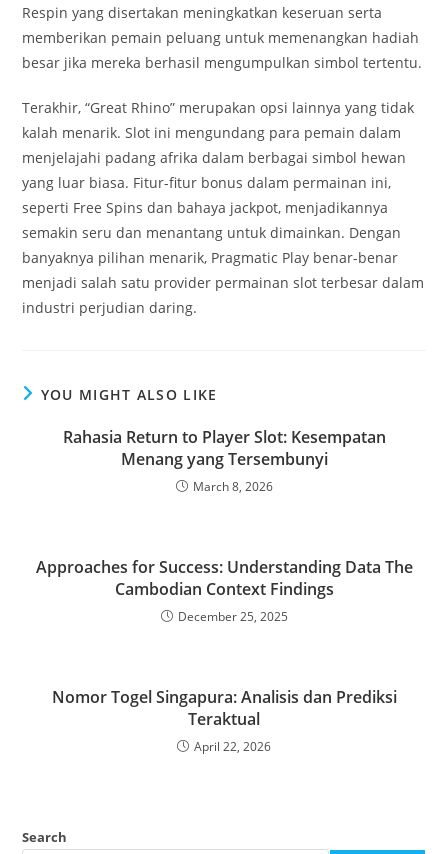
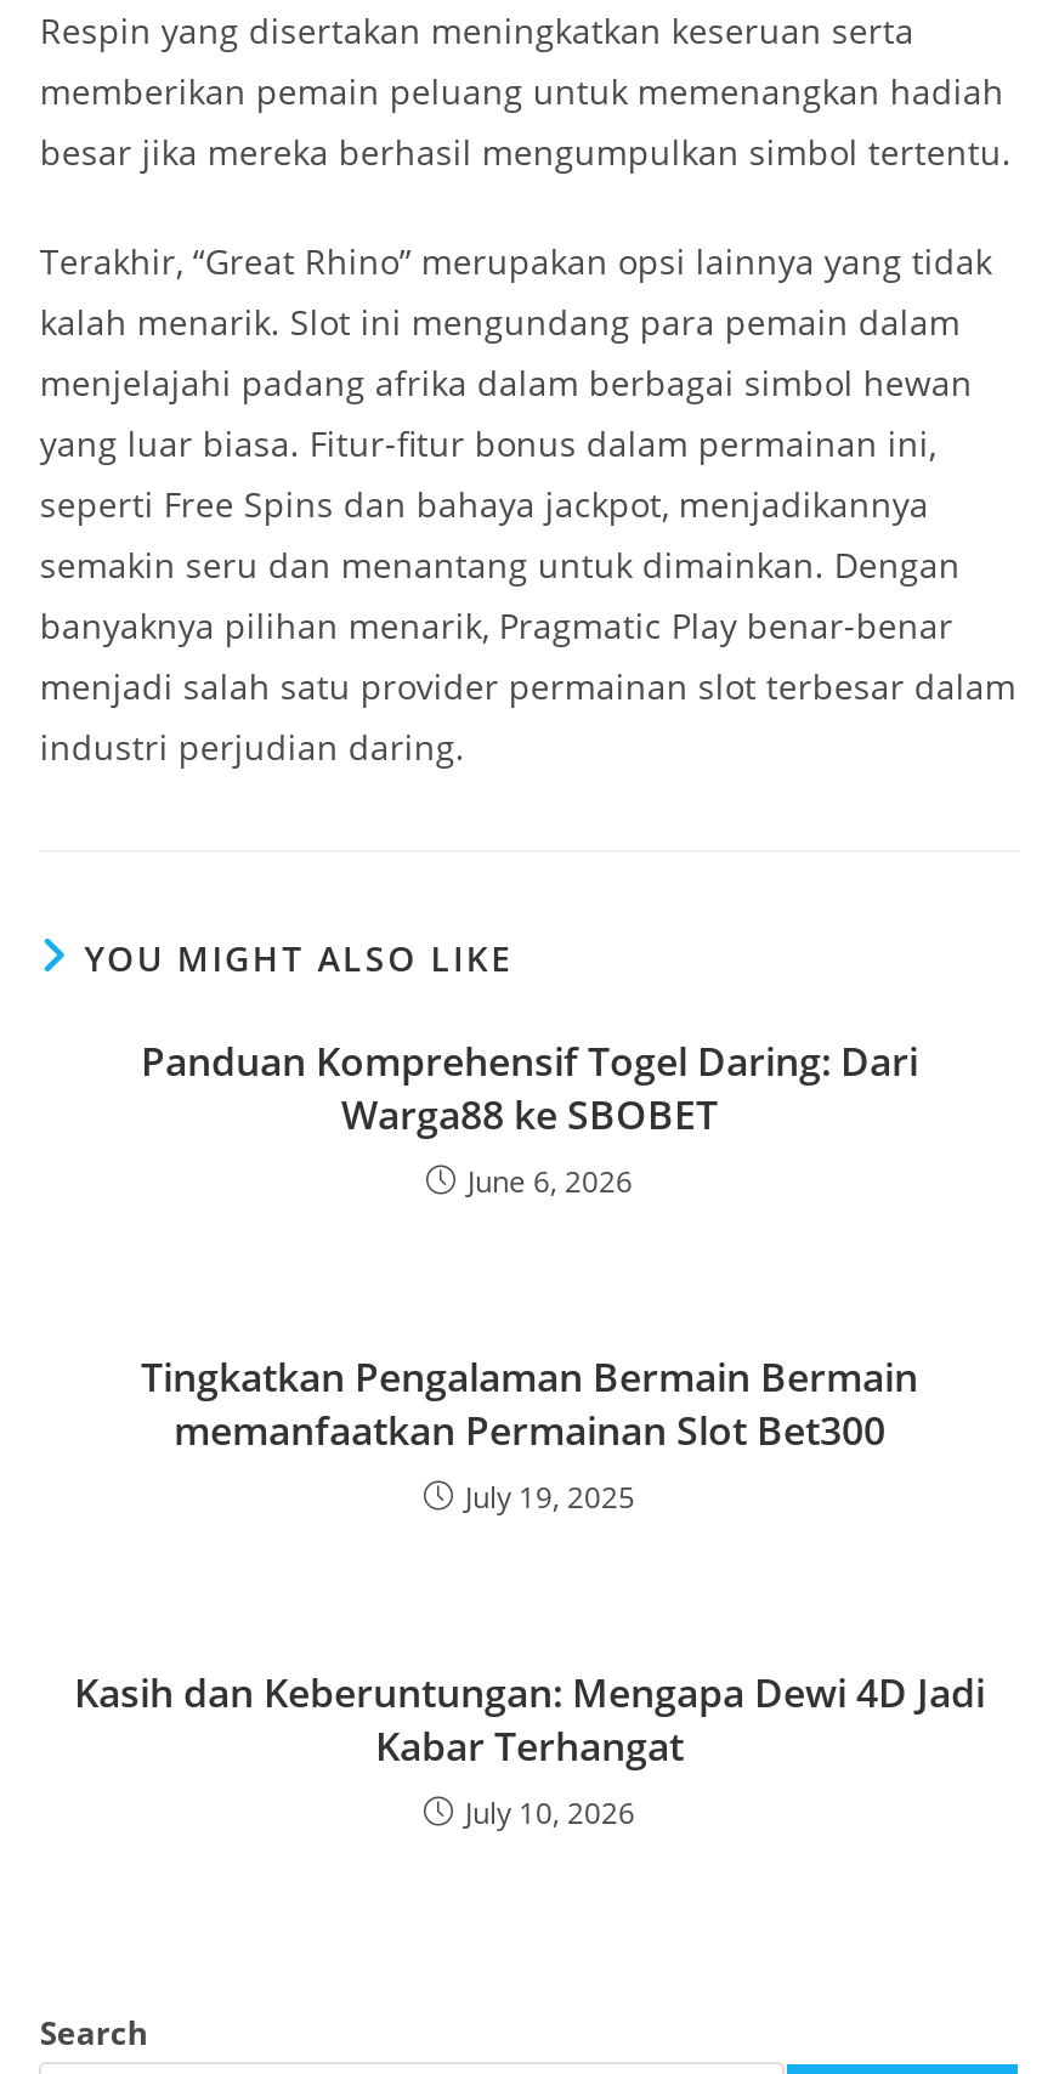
[62,426,385,495] Rahasia Return to Player Slot: Kesempatan | Menang yang Tersembunyi | March 8, 2026 -> [141,1035,918,1202] Panduan Komprehensif Togel Daring: Dari | Warga88 ke SBOBET | June 6, 2026
[35,556,412,625] Approaches for Success: Understanding Data The | Cambodian Context Findings | December 25, 2025 -> [141,1350,918,1518] Tingkatkan Pengalaman Bermain Bermain | memanfaatkan Permainan Slot Bet300 | July 19, 2025
[51,686,396,755] Nomor Togel Singapura: Analisis dan Prediksi | Teraktual | April 22, 2026 -> [74,1666,985,1834] Kasih dan Keberuntungan: Mengapa Dewi 4D Jadi | Kabar Terhangat | July 10, 2026

